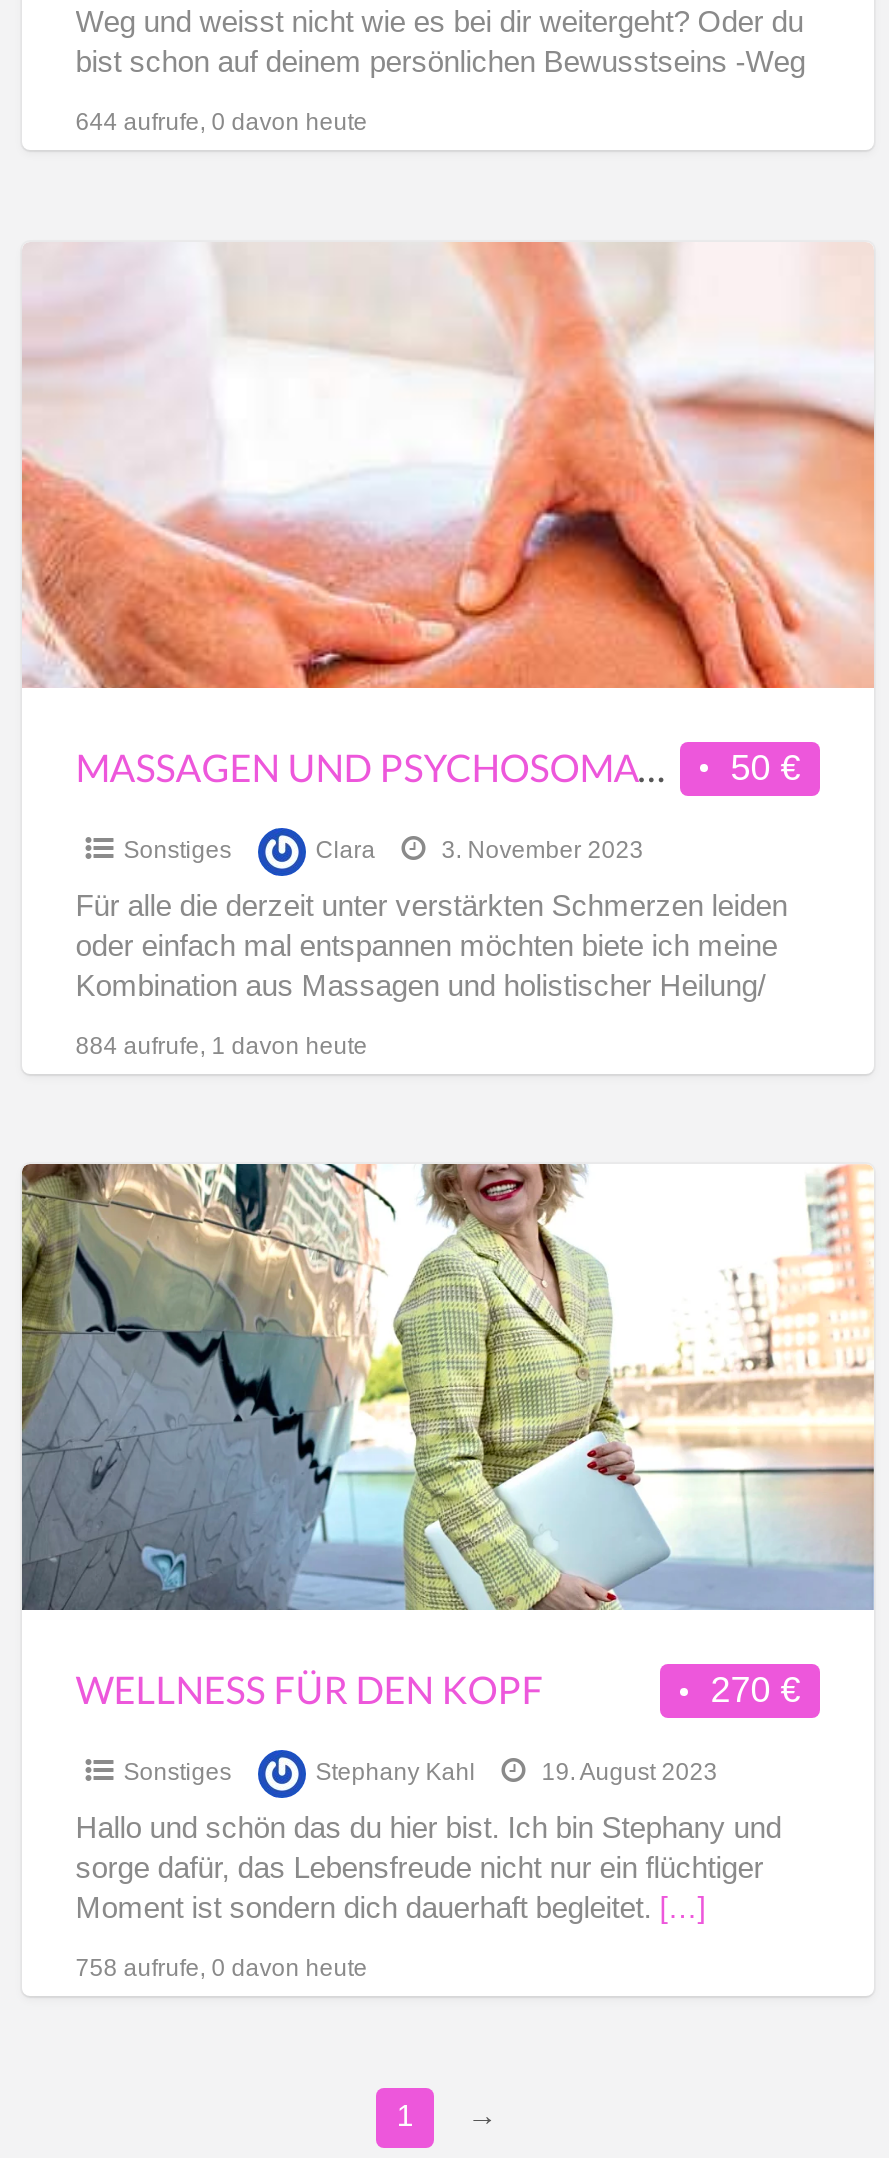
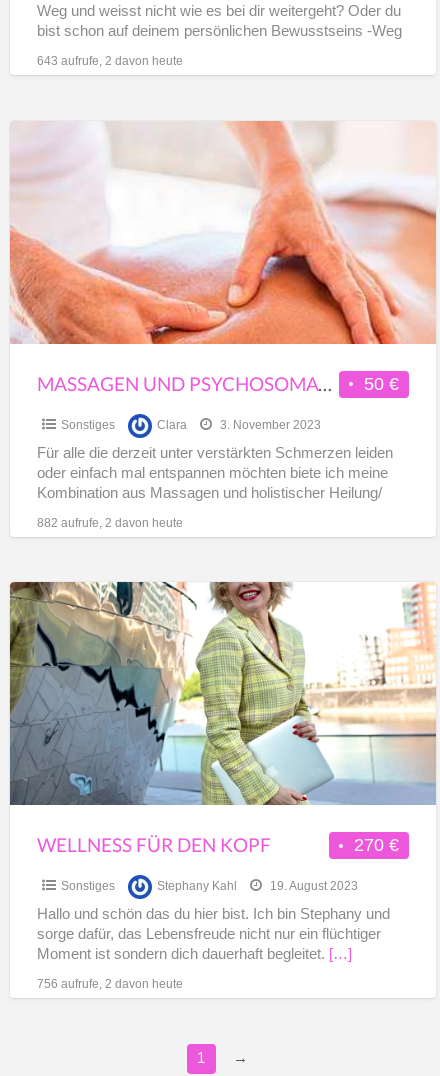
[75,109,367,137] 644 aufrufe, 0 davon heute -> [37,54,183,68] 643 aufrufe, 2 davon heute
[75,1032,367,1060] 884 aufrufe, 1 davon heute -> [37,516,183,530] 882 aufrufe, 2 davon heute
[75,1954,367,1982] 758 aufrufe, 0 davon heute -> [37,977,183,991] 756 aufrufe, 2 davon heute

